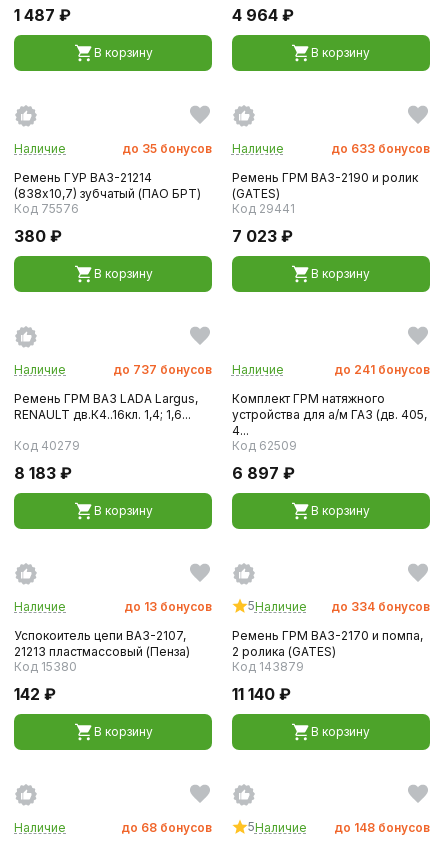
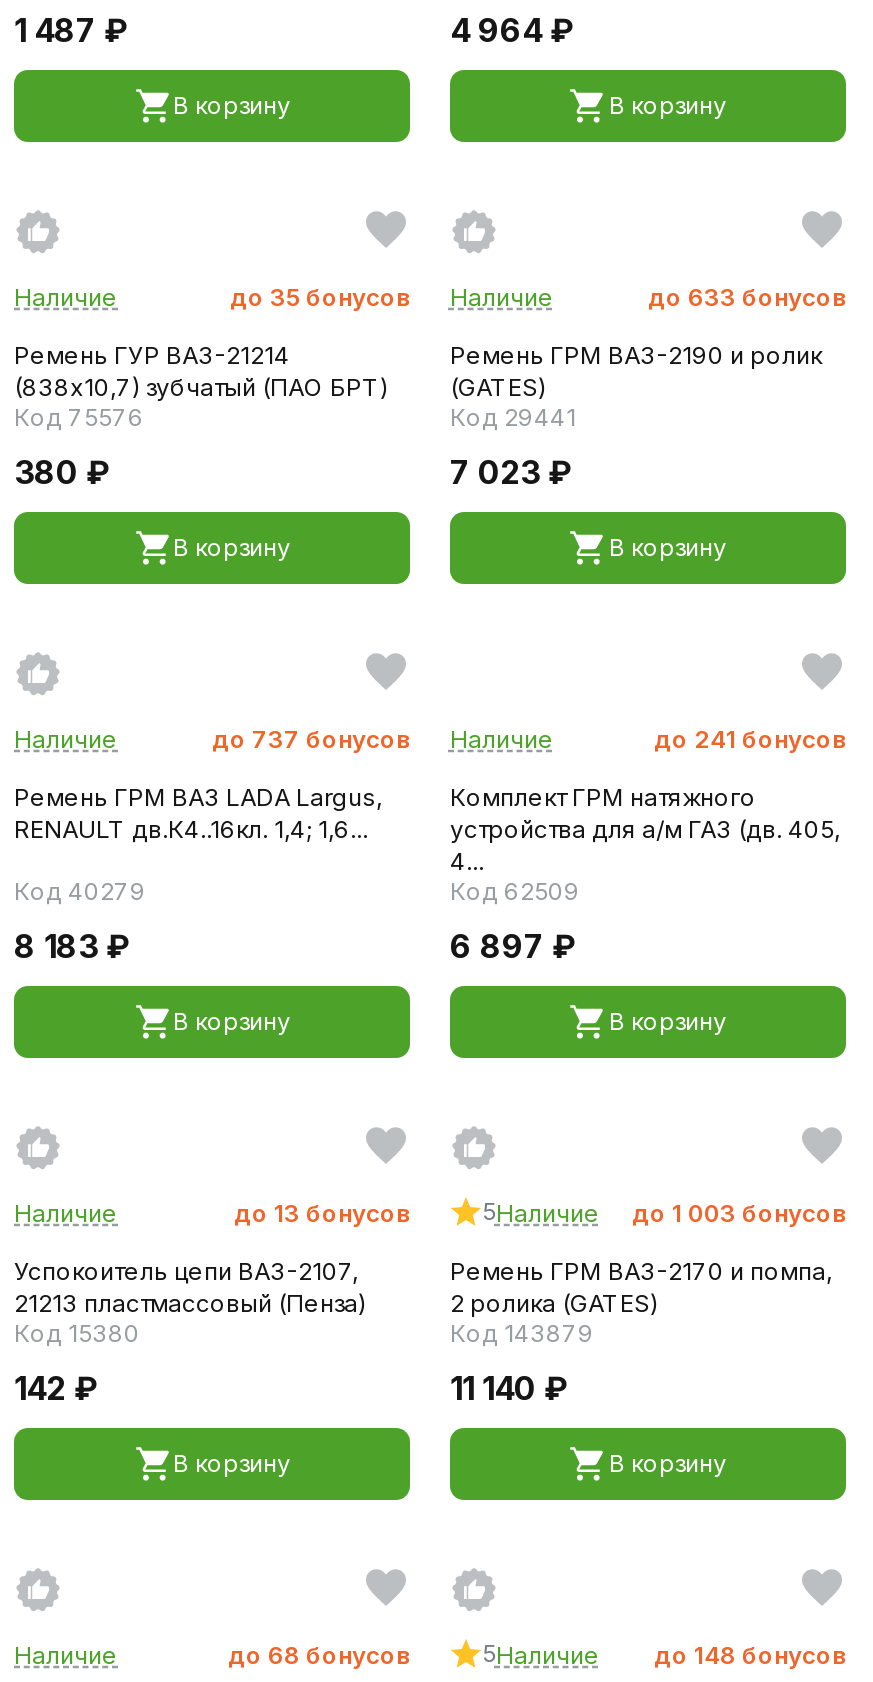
[331,599,430,614] до 334 бонусов -> [632,1198,846,1228] до 1 003 бонусов

